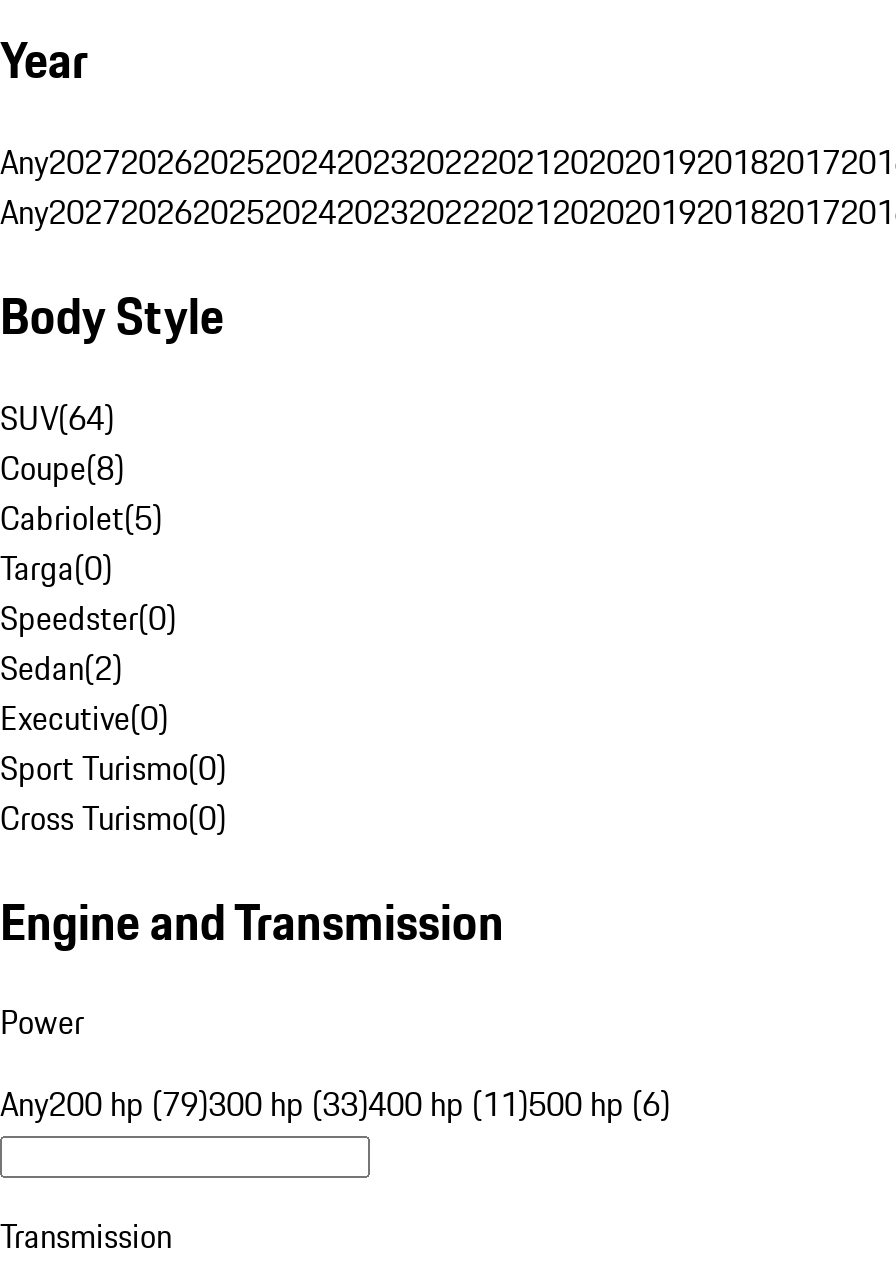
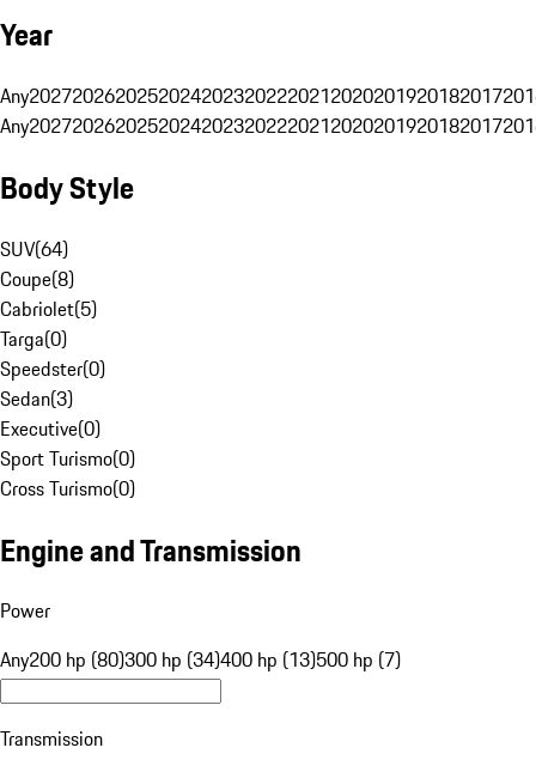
[0,643,122,691] Sedan(2) -> [0,384,73,412] Sedan(3)
[0,1081,670,1129] Any200 hp (79)300 hp (33)400 hp (11)500 hp (6) -> [0,646,401,674] Any200 hp (80)300 hp (34)400 hp (13)500 hp (7)

